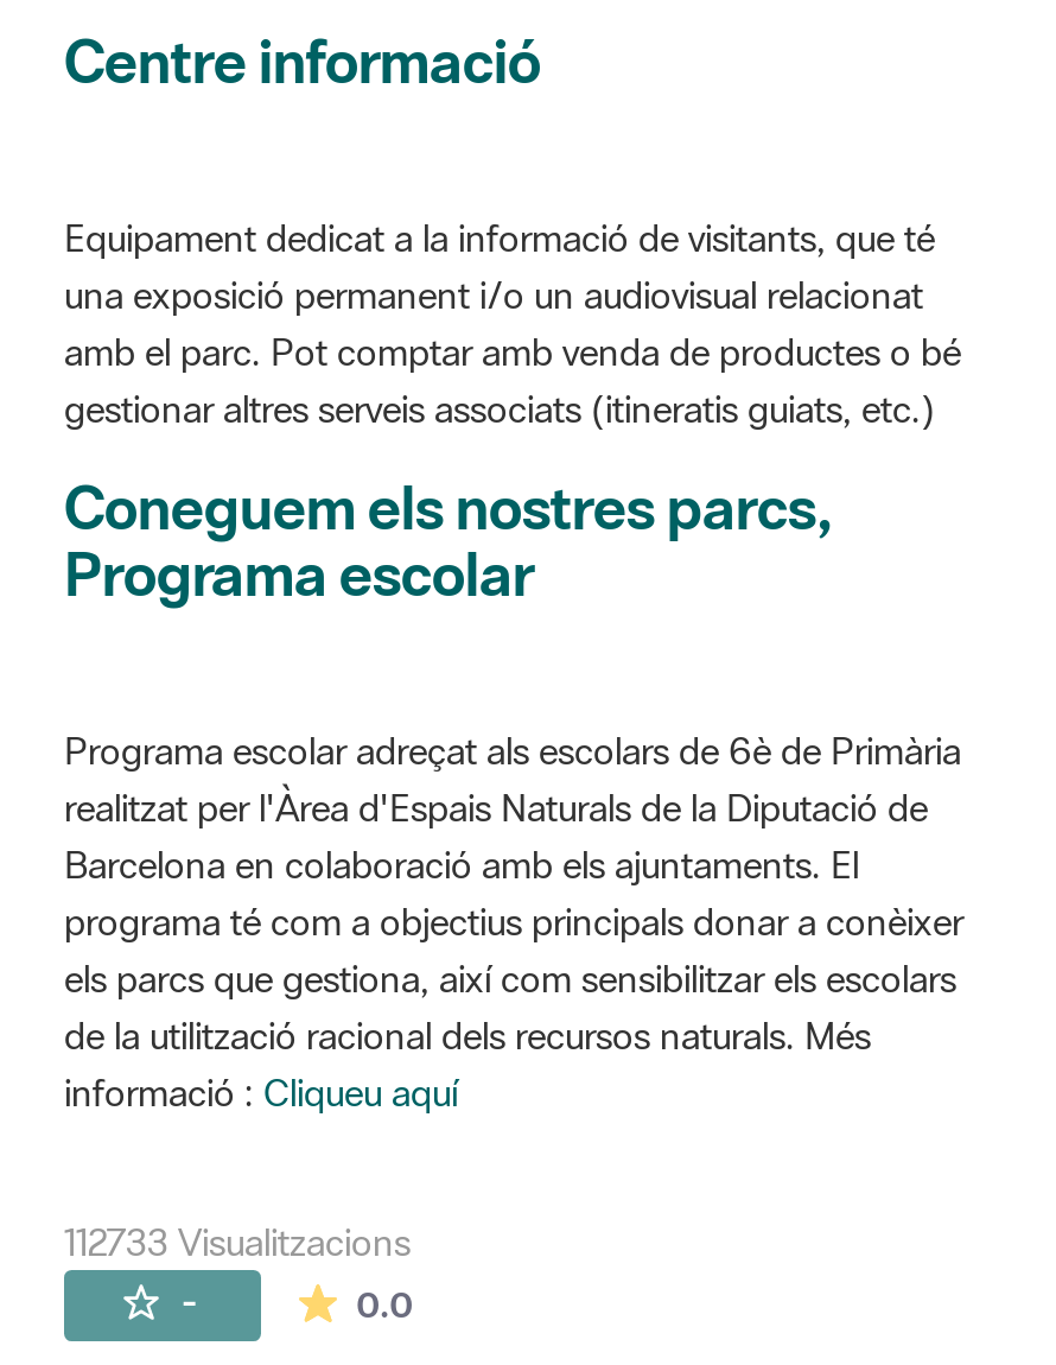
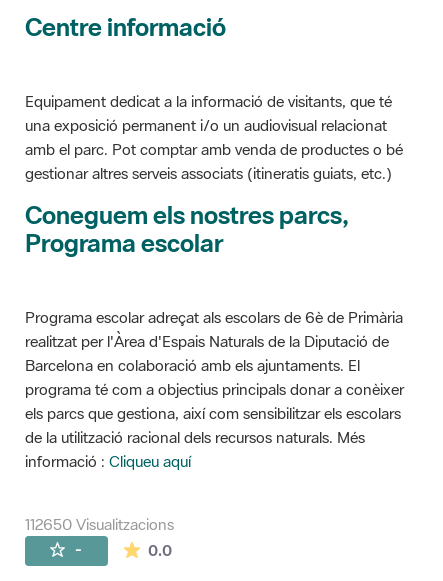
[64,1218,411,1265] 112733 Visualitzacions -> [25,514,174,534] 112650 Visualitzacions

